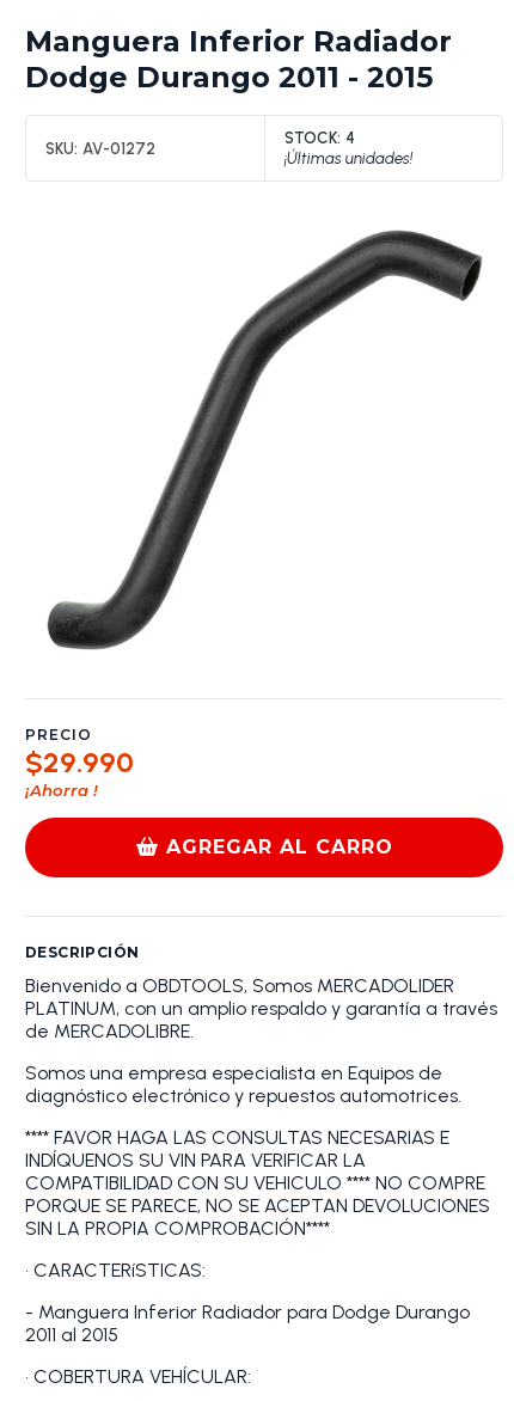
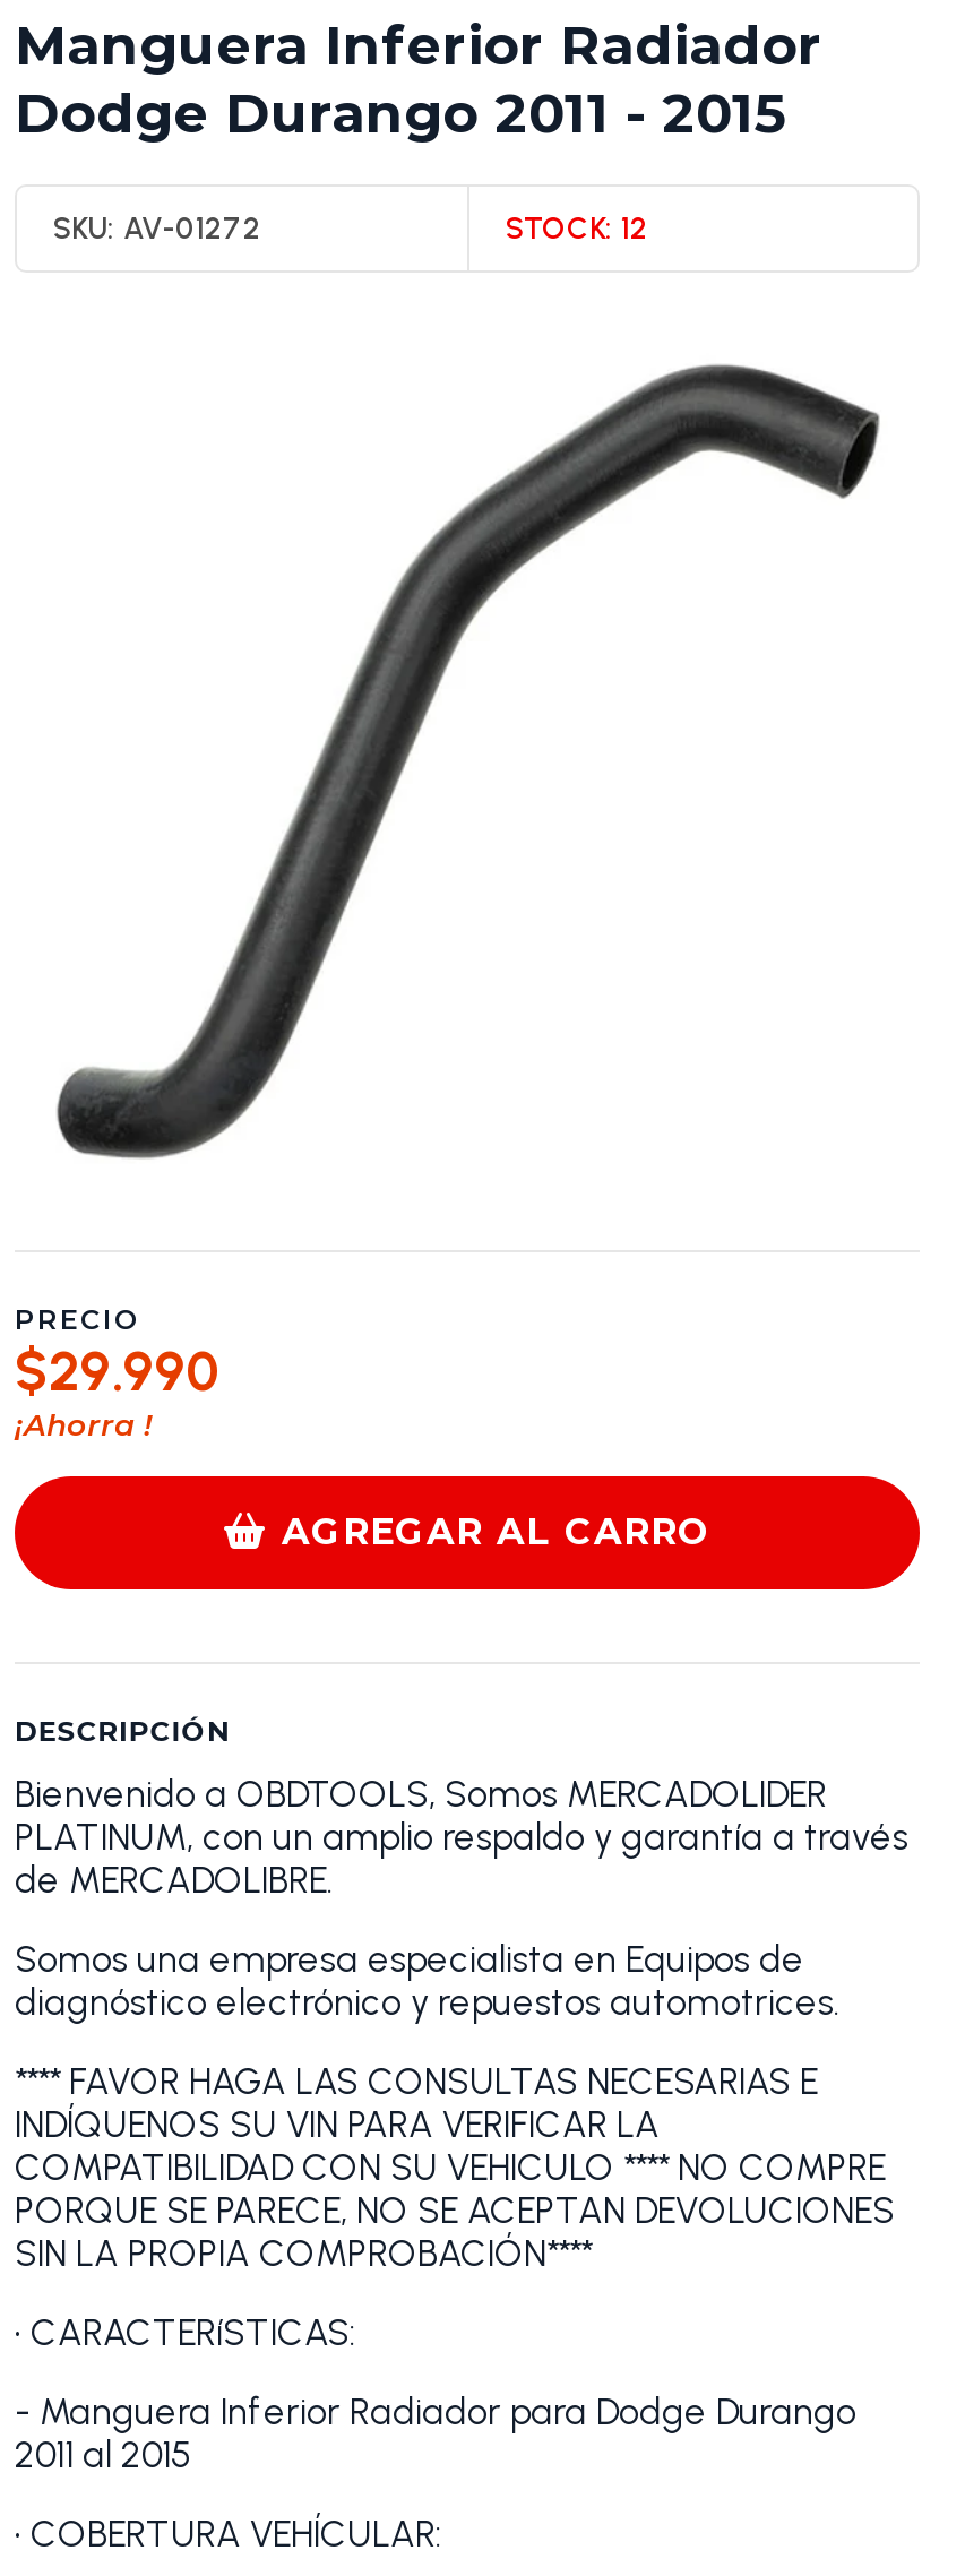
[284,128,412,168] STOCK: 4 | ¡Últimas unidades! -> [506,210,648,246] STOCK: 12

